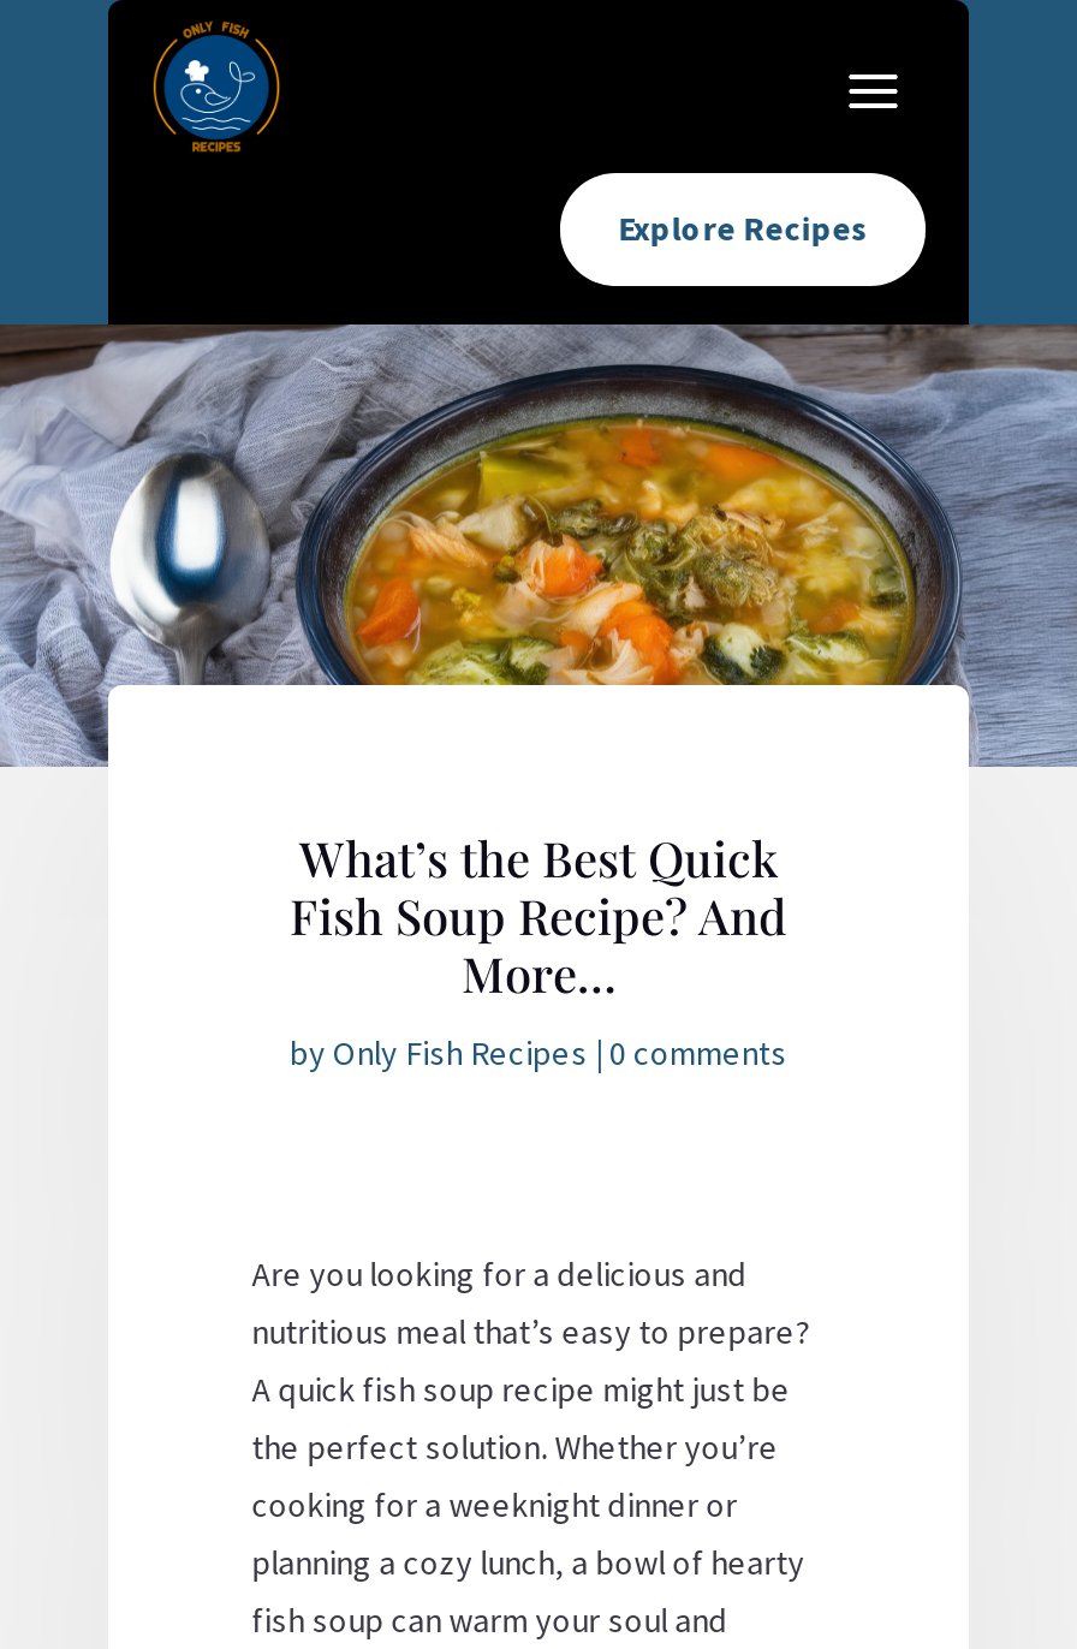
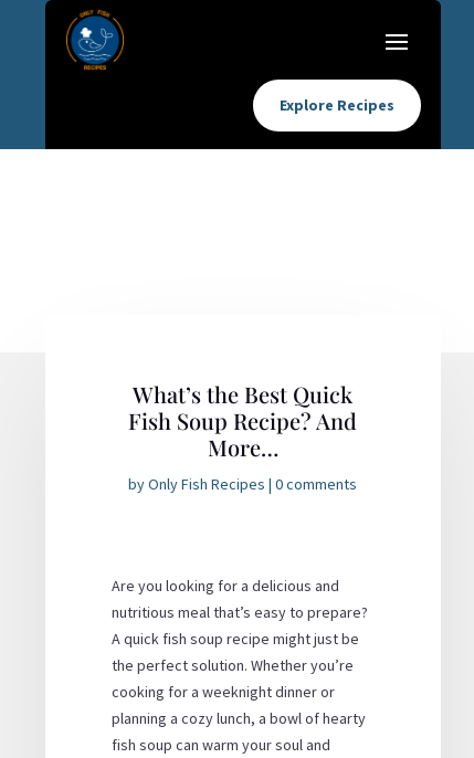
[7,322,1070,769] [image] -> none

